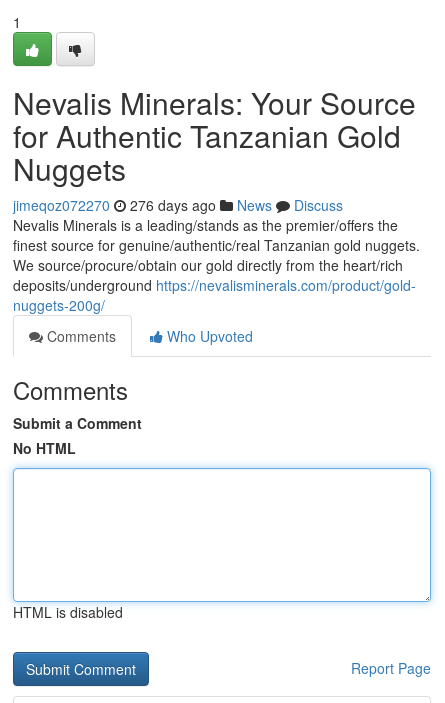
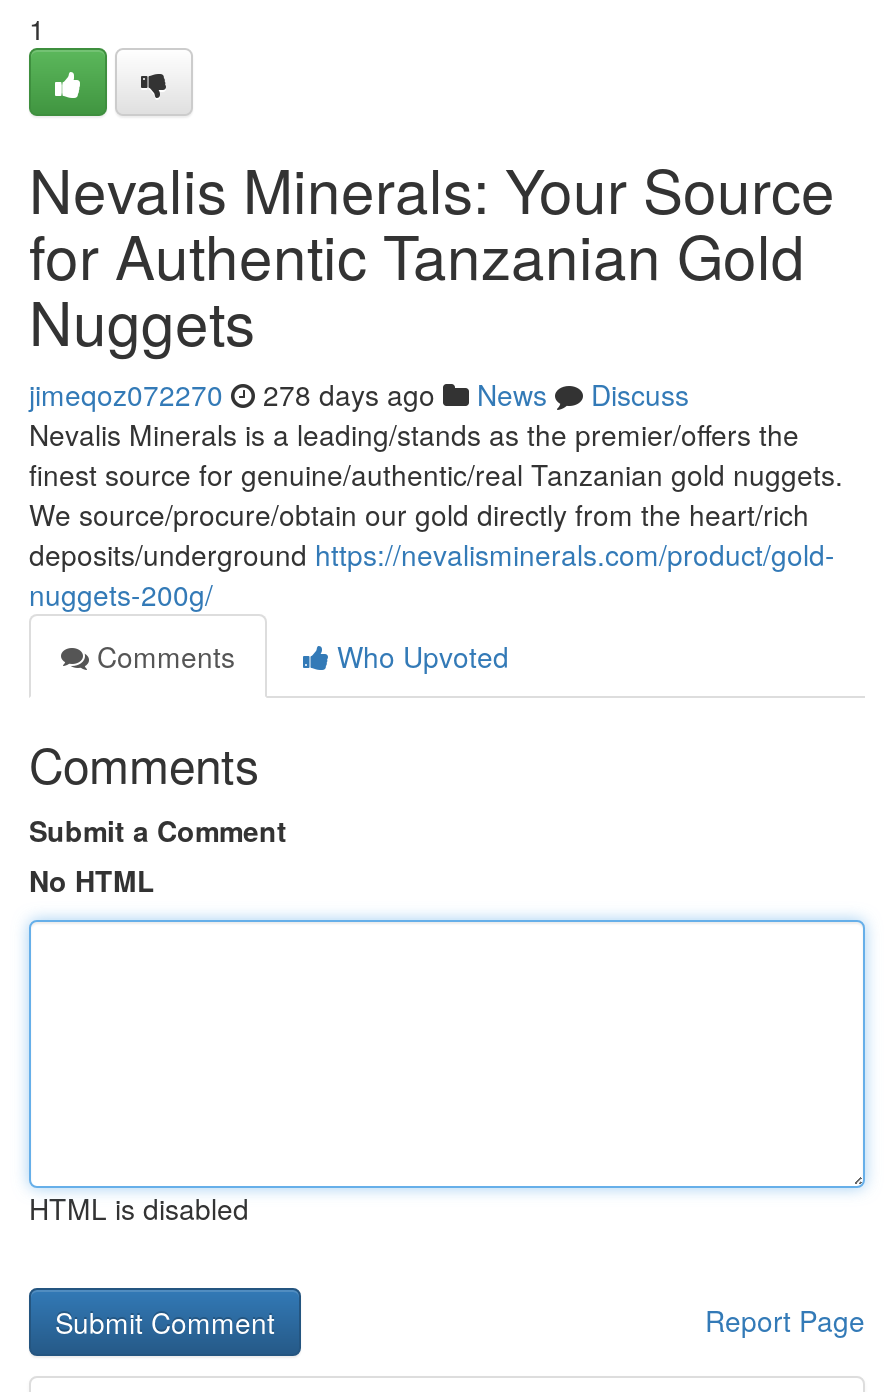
[13,195,343,215] jimeqoz072270 276 days ago News Discuss -> [29,374,689,414] jimeqoz072270 278 days ago News Discuss

